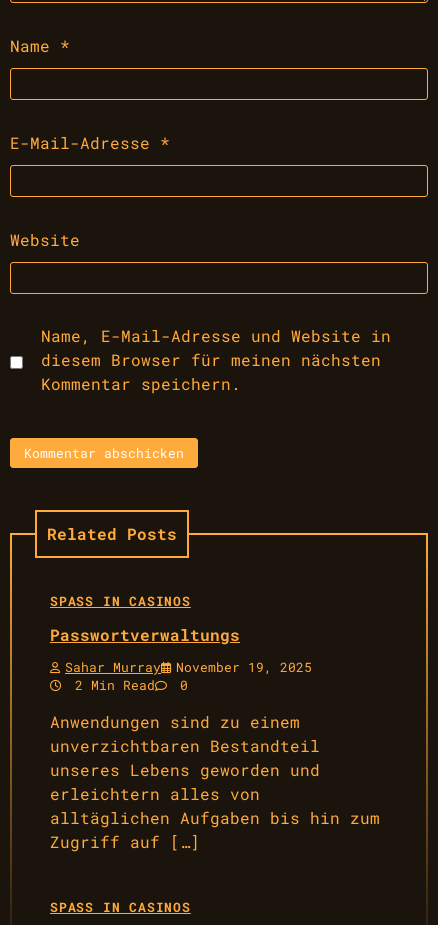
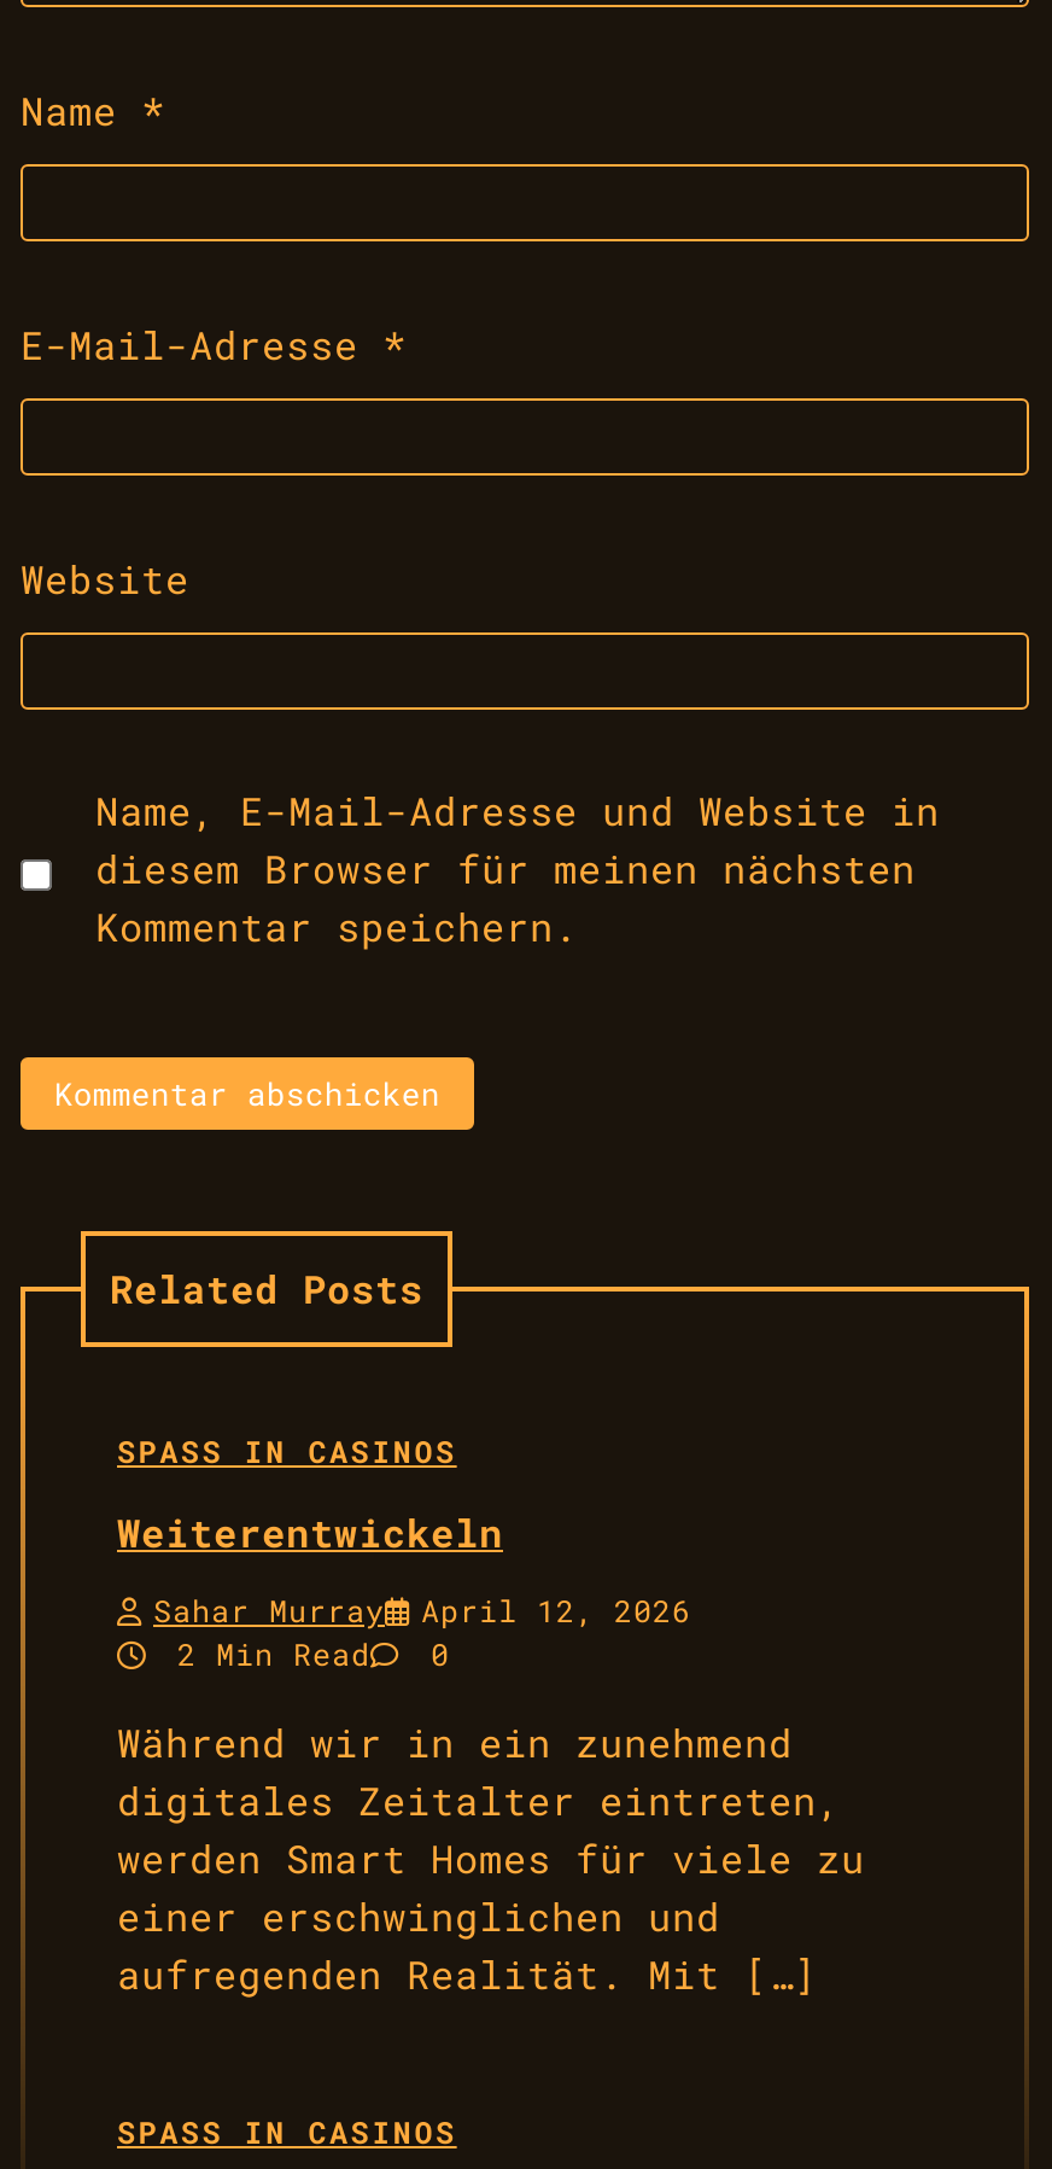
[50,624,240,645] Passwortverwaltungs -> [117,1506,503,1557] Weiterentwickeln
[65,659,312,675] Sahar Murray November 19, 2025 -> [153,1591,691,1630] Sahar Murray April 12, 2026
[50,711,380,852] Anwendungen sind zu einem | unverzichtbaren Bestandteil | unseres Lebens geworden und | erleichtern alles von | alltäglichen Aufgaben bis hin zum | Zugriff auf […] -> [117,1717,865,1999] Während wir in ein zunehmend | digitales Zeitalter eintreten, | werden Smart Homes für viele zu | einer erschwinglichen und | aufregenden Realität. Mit […]

